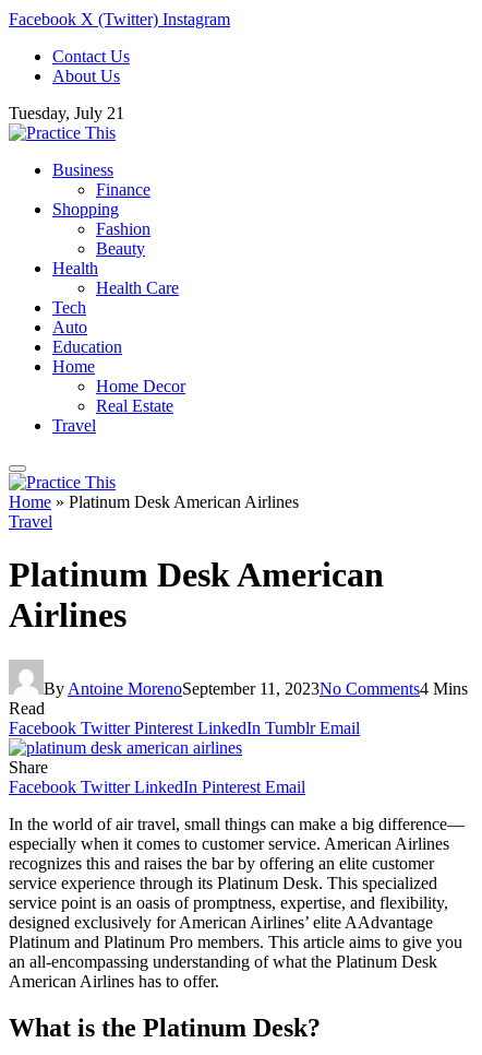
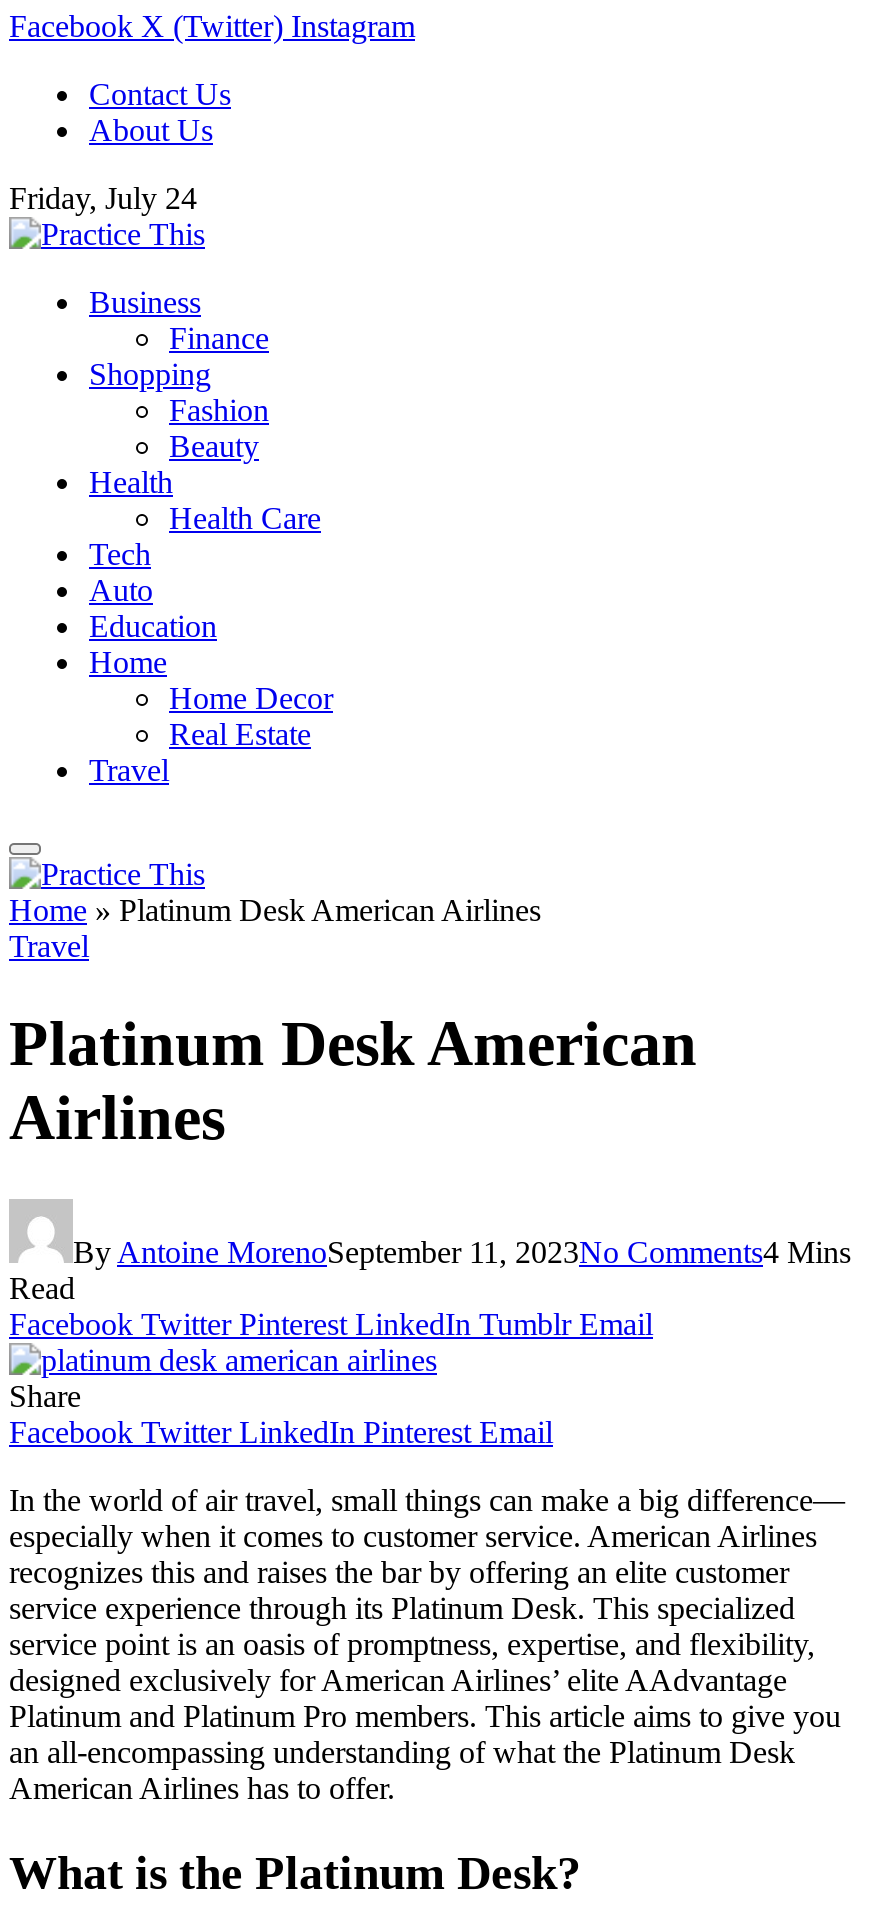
[9,104,124,122] Tuesday, July 21 -> [9,181,197,215] Friday, July 24

